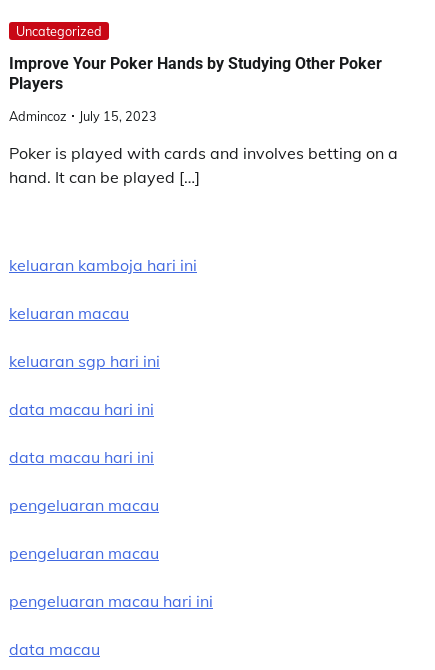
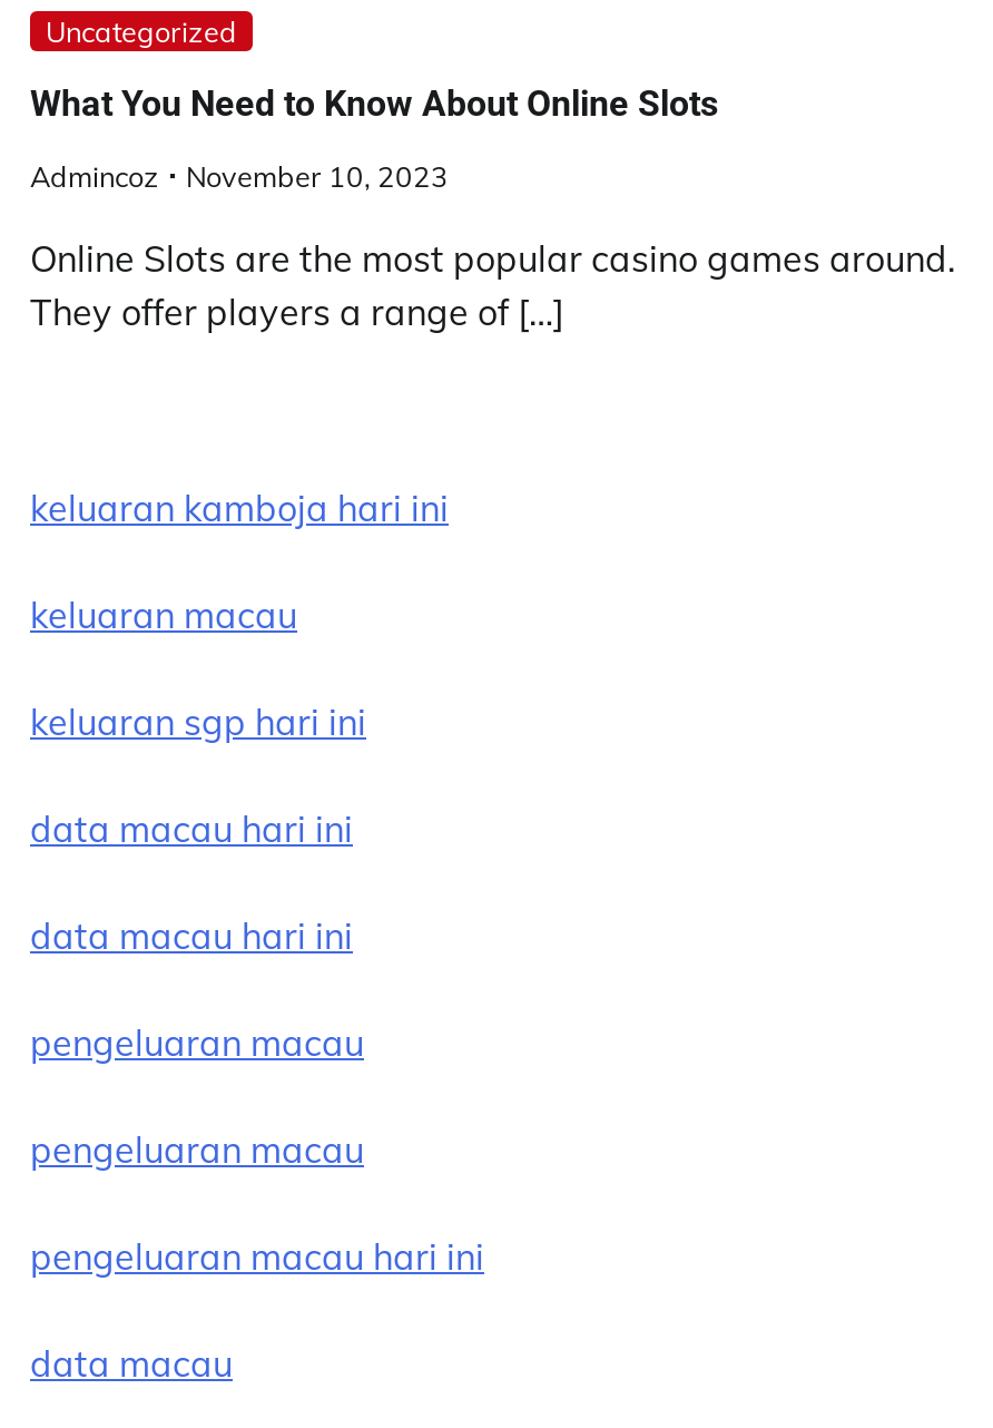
[9,53,382,92] Improve Your Poker Hands by Studying Other Poker | Players -> [30,81,718,124] What You Need to Know About Online Slots
[9,108,157,124] Admincoz July 15, 2023 -> [30,158,449,194] Admincoz November 10, 2023
[9,143,398,187] Poker is played with cards and involves betting on a | hand. It can be played […] -> [30,236,956,334] Online Slots are the most popular casino games around. | They offer players a range of […]

